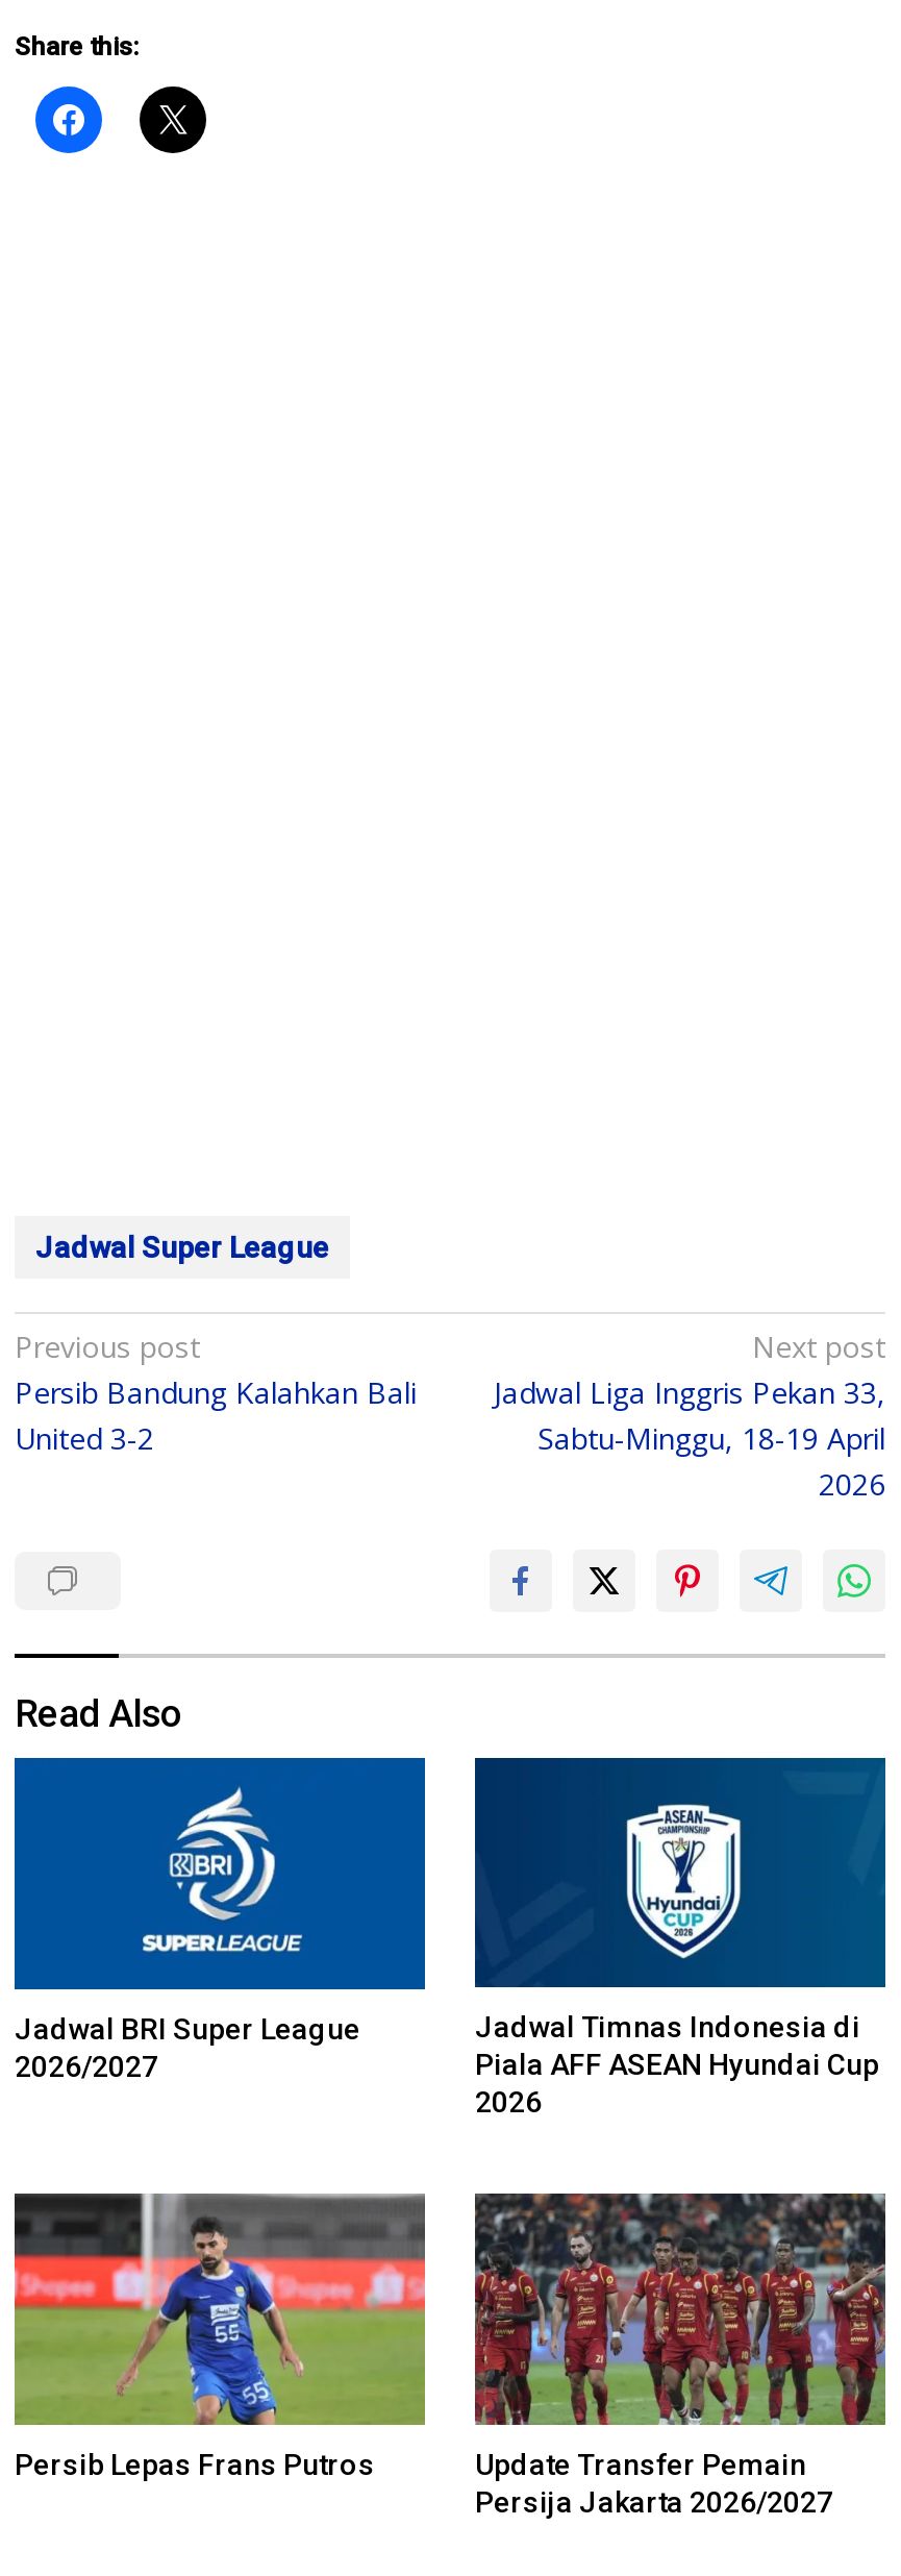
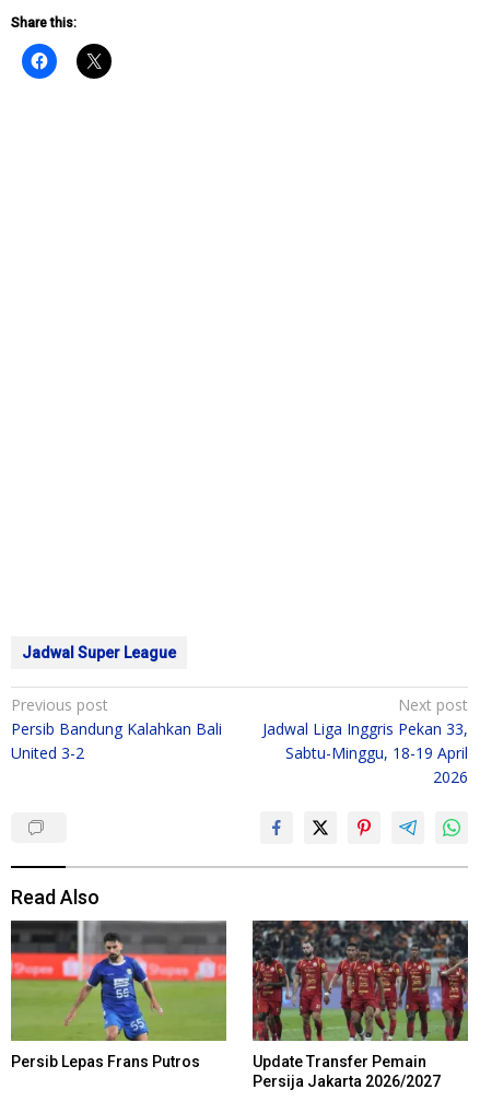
[12,1756,427,2083] [image] | Jadwal BRI Super League | 2026/2027 -> none
[473,1756,887,2119] [image] | Jadwal Timnas Indonesia di | Piala AFF ASEAN Hyundai Cup | 2026 -> none

